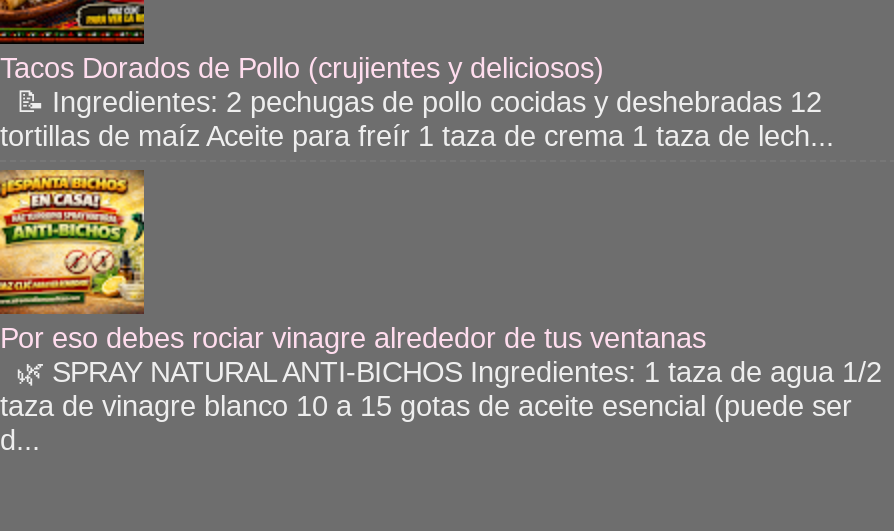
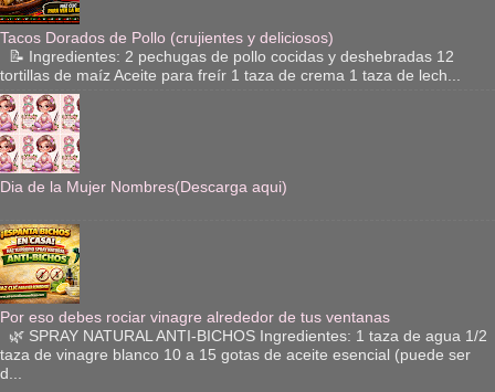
none -> [0,93,287,196] [image] | Dia de la Mujer Nombres(Descarga aqui)

